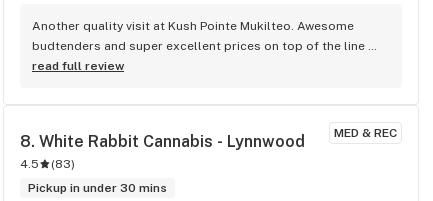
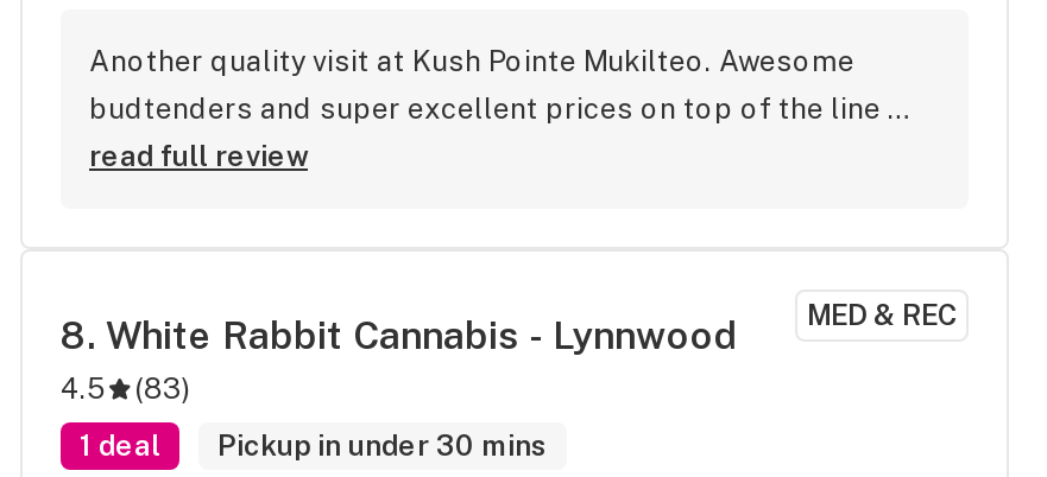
none -> [80,430,160,463] 1 deal

